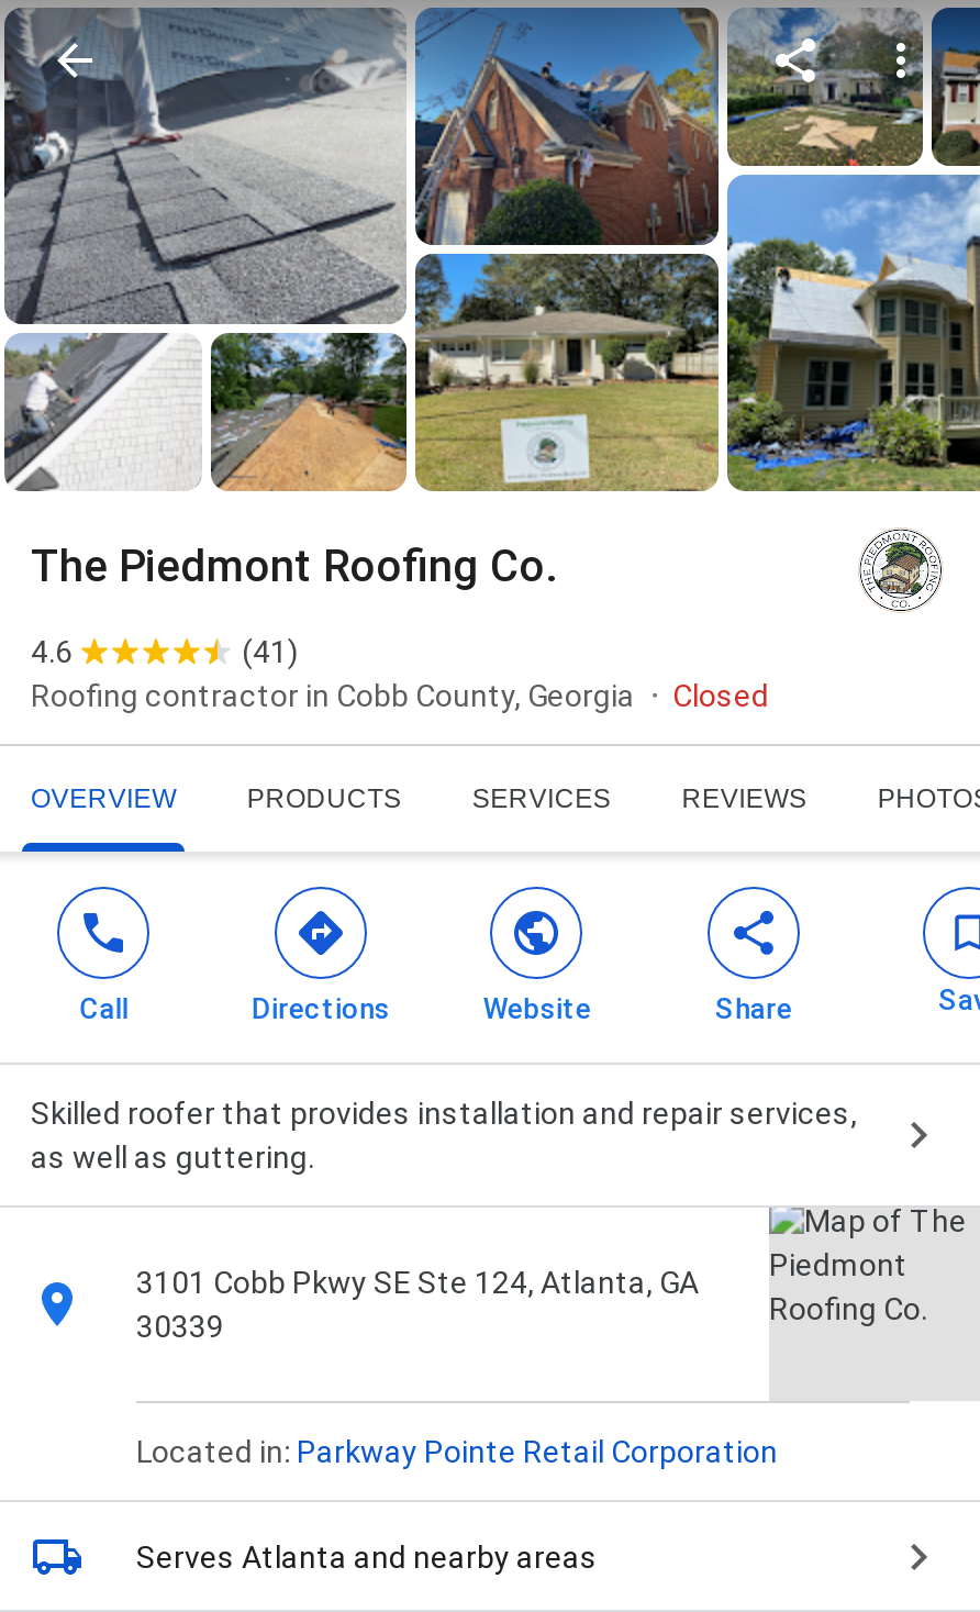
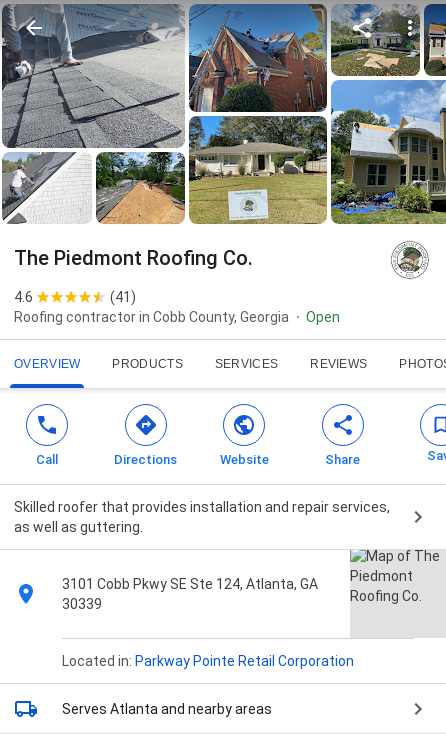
[672,678,769,714] Closed -> [306,309,340,325] Open

